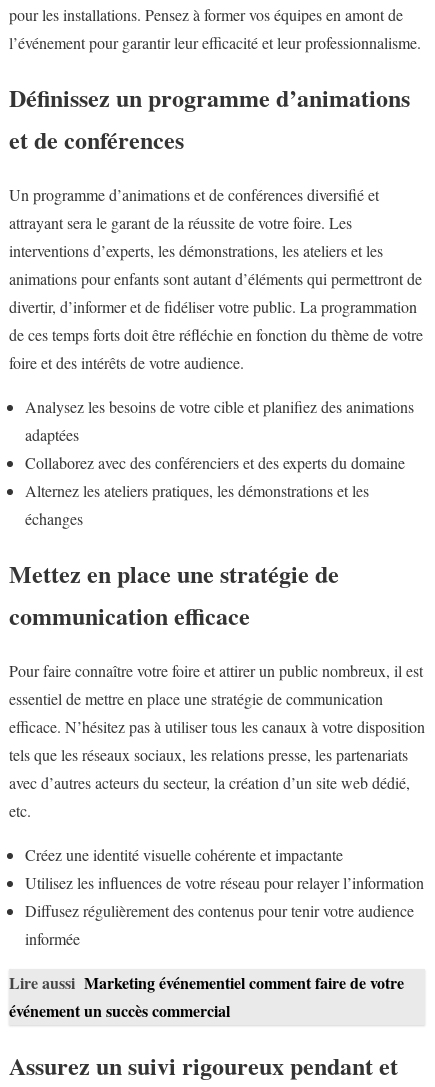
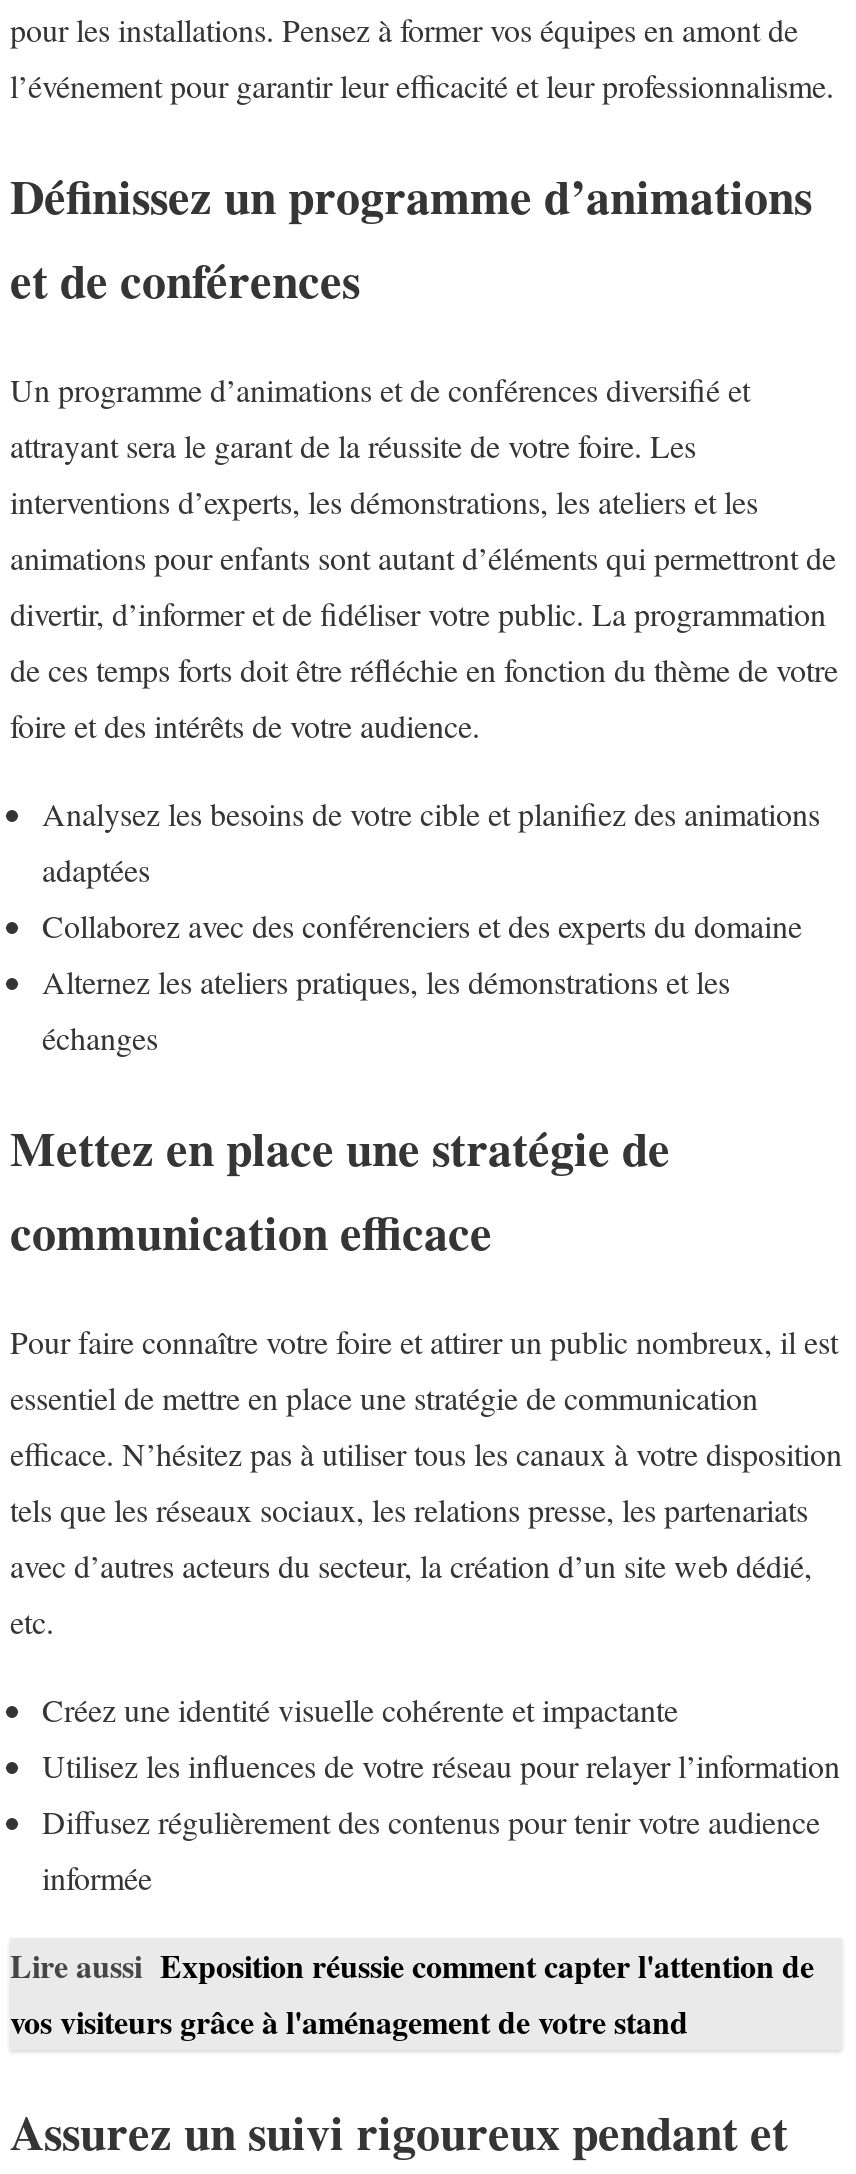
[9,971,404,1022] Lire aussi Marketing événementiel comment faire de votre | événement un succès commercial -> [10,1941,814,2043] Lire aussi Exposition réussie comment capter l'attention de | vos visiteurs grâce à l'aménagement de votre stand

